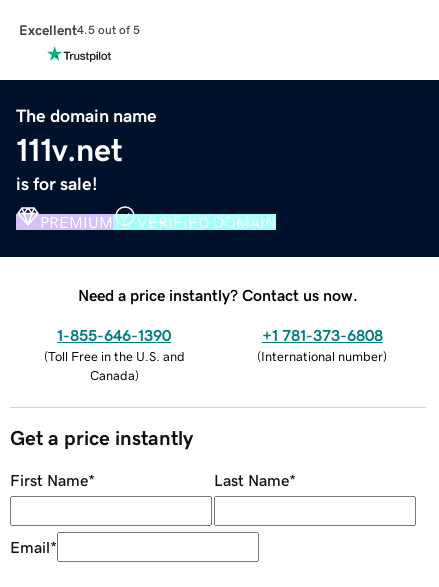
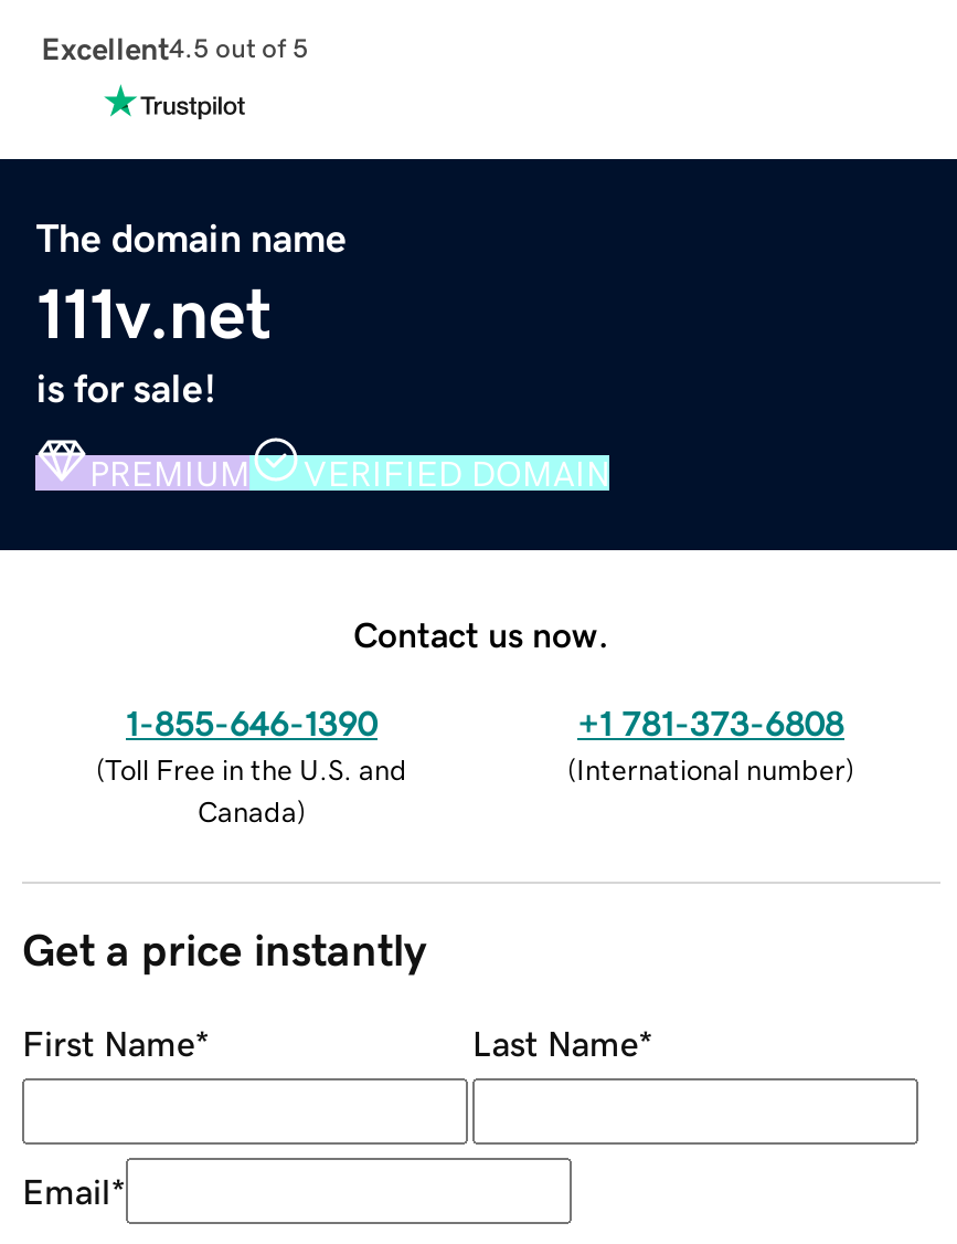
[78,287,358,303] Need a price instantly? Contact us now. -> [353,616,609,651] Contact us now.

